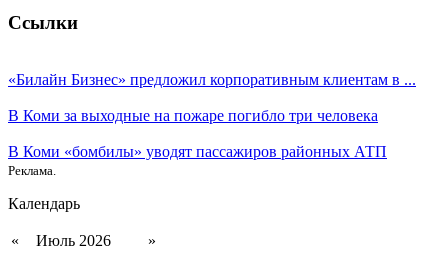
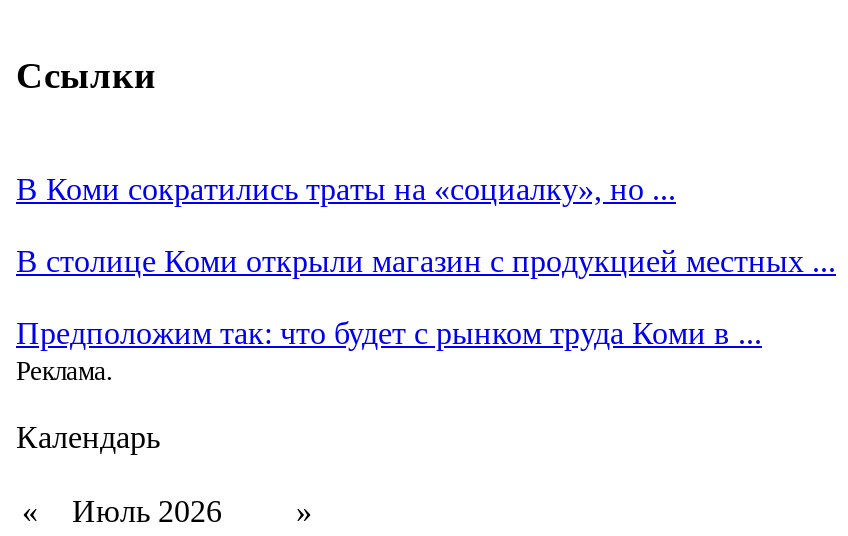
[8,71,416,88] «Билайн Бизнес» предложил корпоративным клиентам в ... -> [16,172,676,206] В Коми сократились траты на «социалку», но ...
[8,107,378,124] В Коми за выходные на пожаре погибло три человека -> [16,244,836,278] В столице Коми открыли магазин с продукцией местных ...
[8,143,387,160] В Коми «бомбилы» уводят пассажиров районных АТП -> [16,316,762,350] Предположим так: что будет с рынком труда Коми в ...

